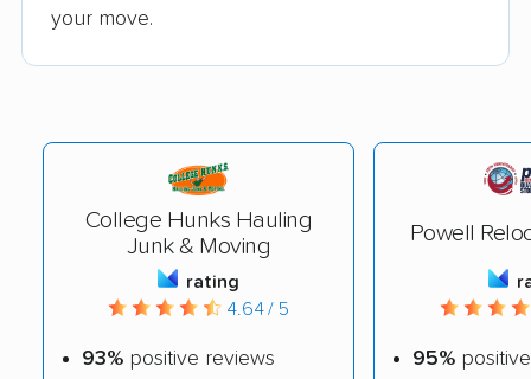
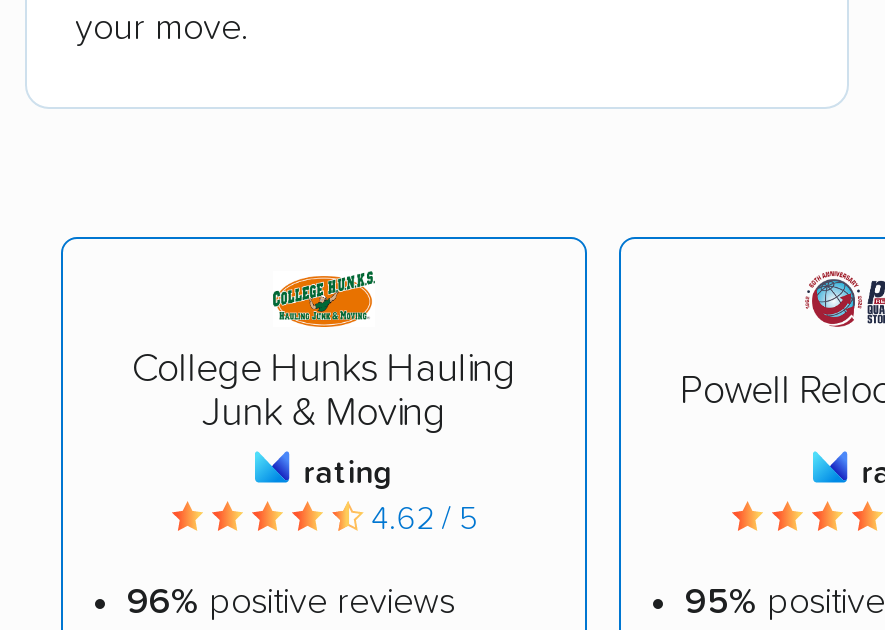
[227,299,289,318] 4.64 / 5 -> [371,502,477,534] 4.62 / 5
[82,348,275,369] 93% positive reviews -> [127,584,455,620] 96% positive reviews

